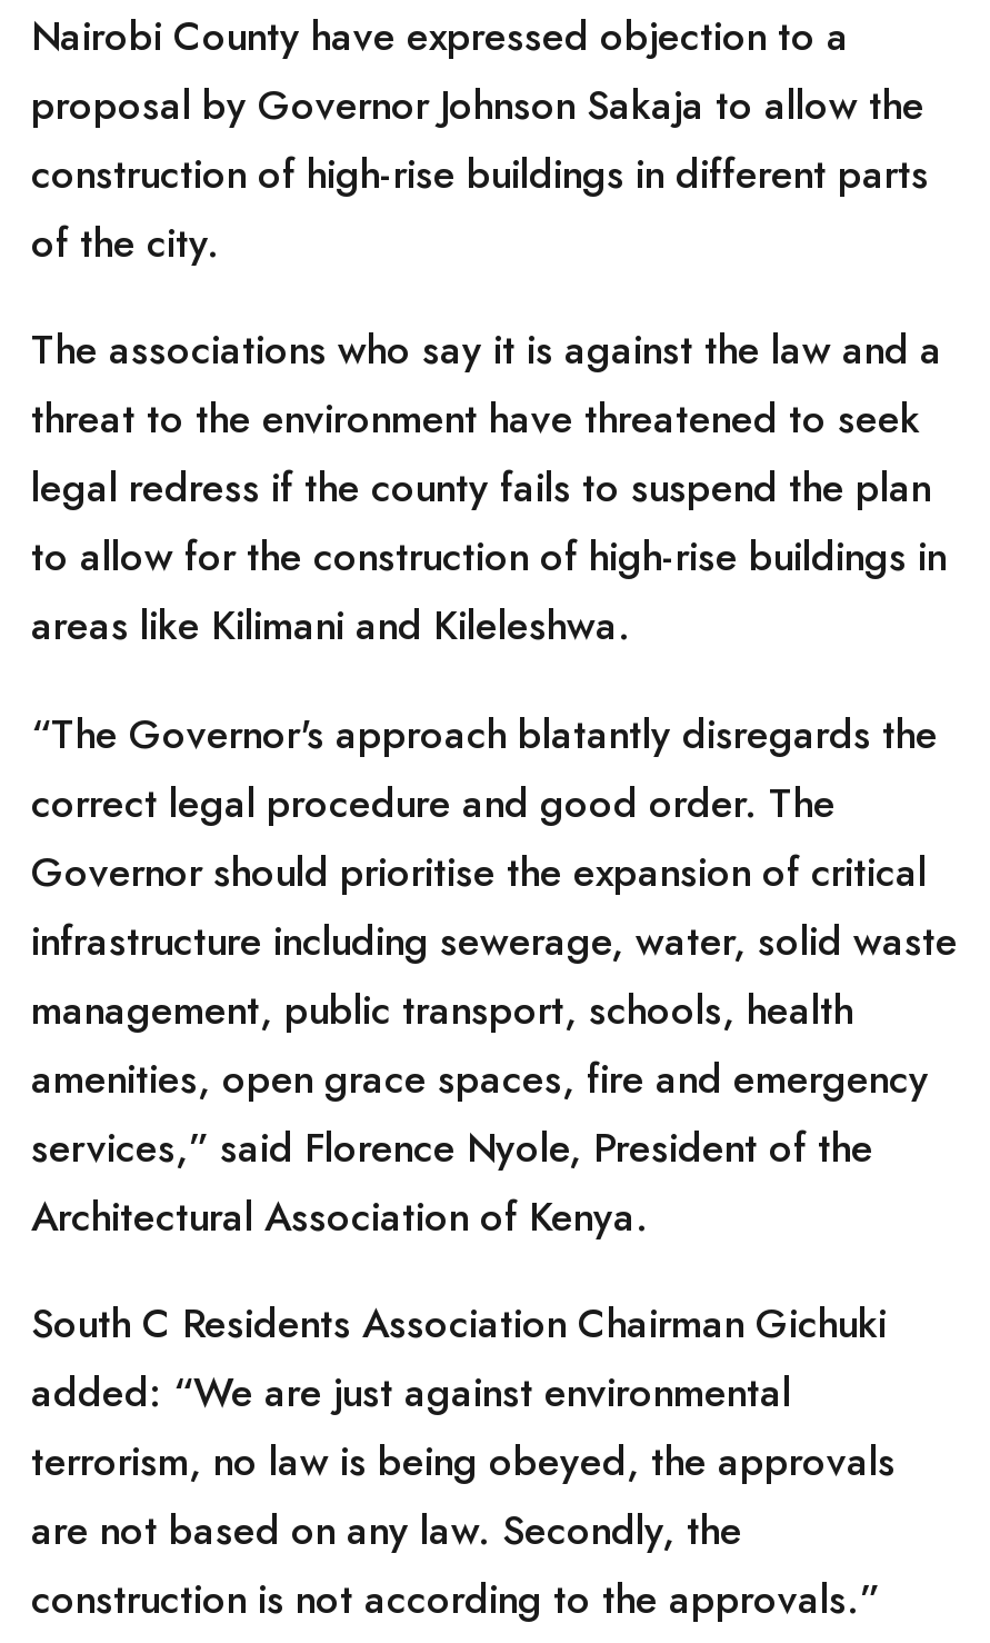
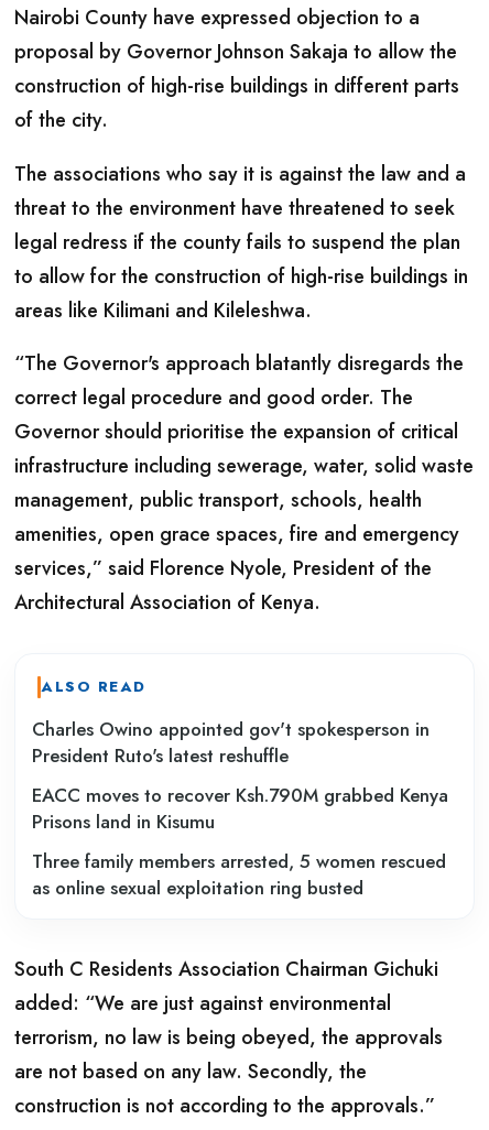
none -> [32,676,448,901] ALSO READ | Charles Owino appointed gov't spokesperson in | President Ruto's latest reshuffle | EACC moves to recover Ksh.790M grabbed Kenya | Prisons land in Kisumu | Three family members arrested, 5 women rescued | as online sexual exploitation ring busted

